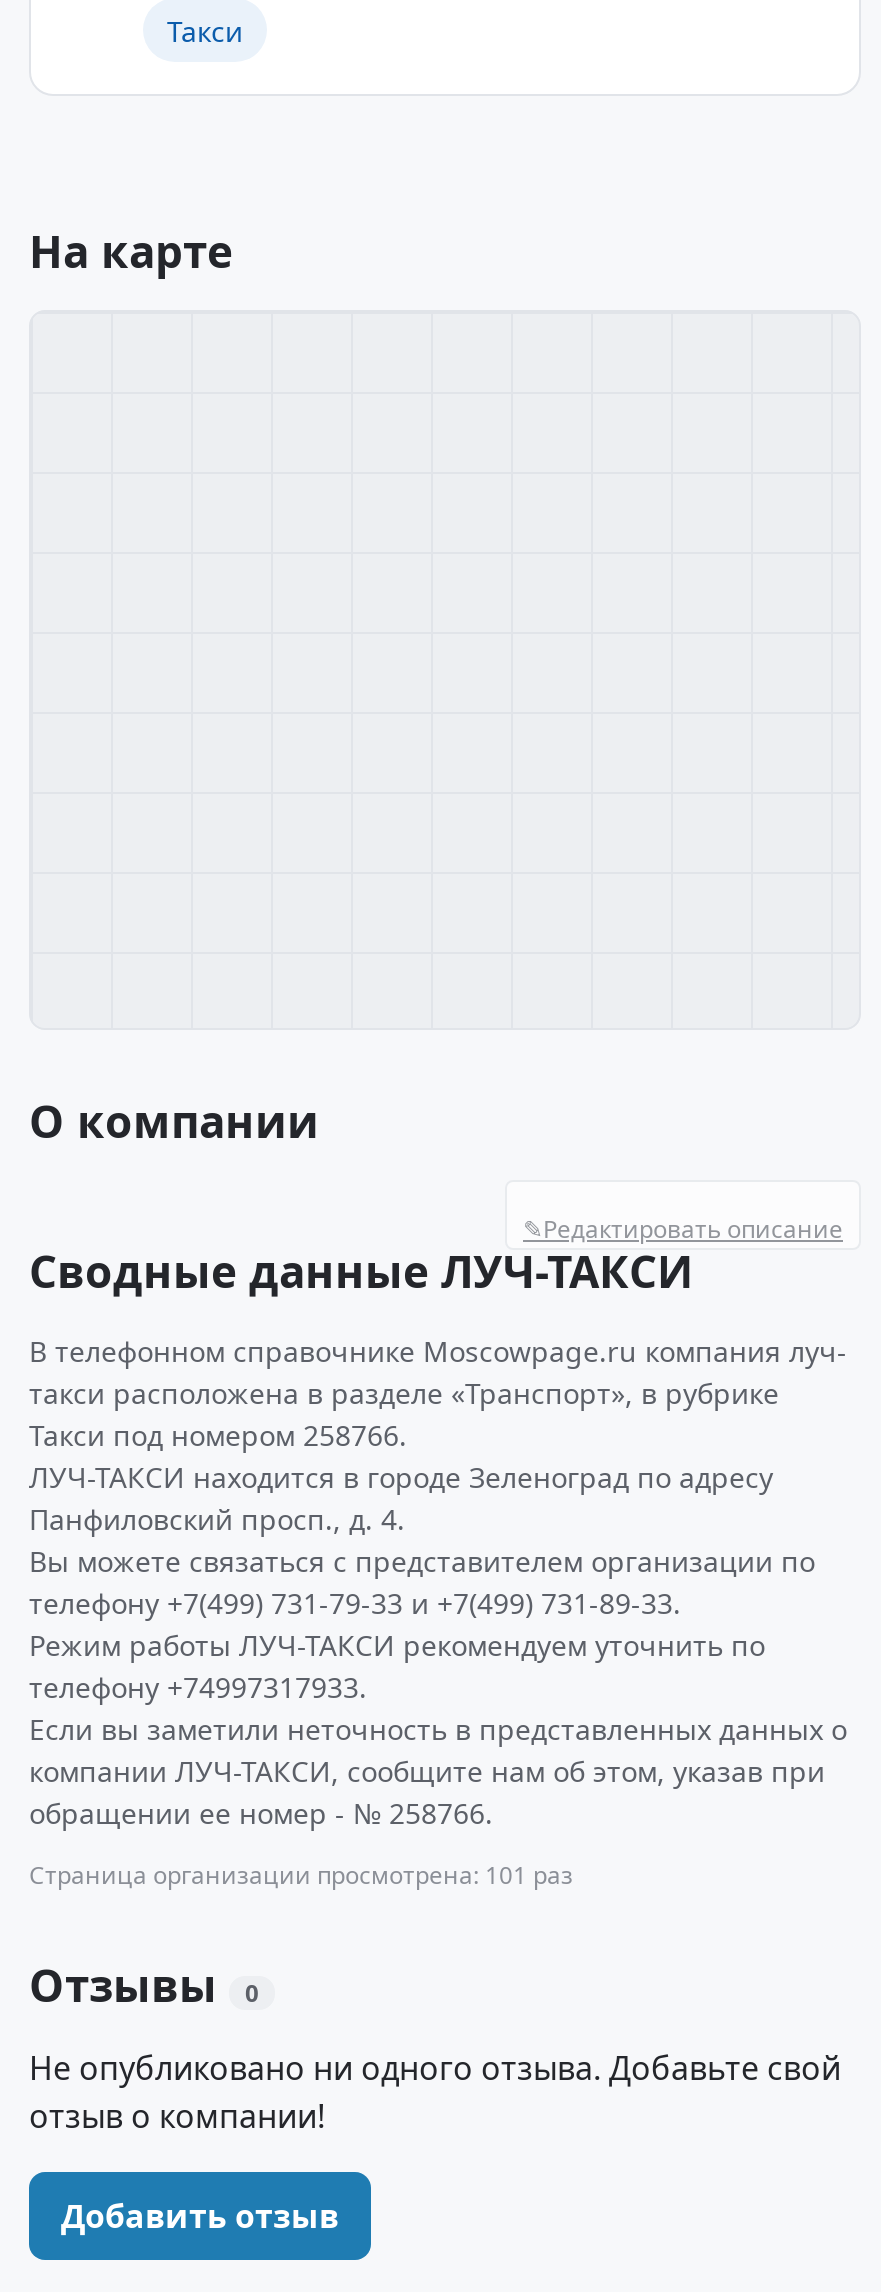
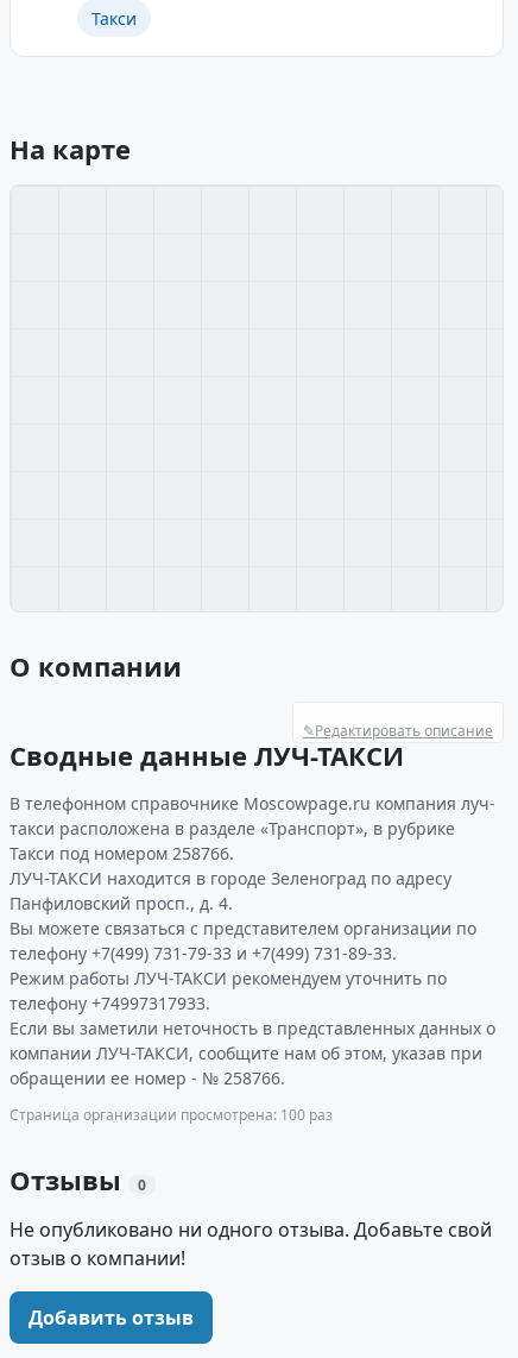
[29,1858,573,1892] Страница организации просмотрена: 101 раз -> [10,1105,333,1125] Страница организации просмотрена: 100 раз

